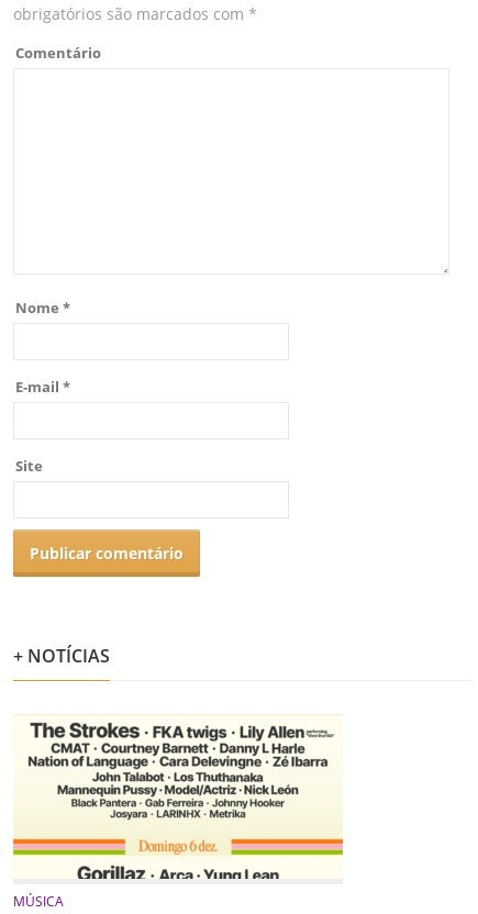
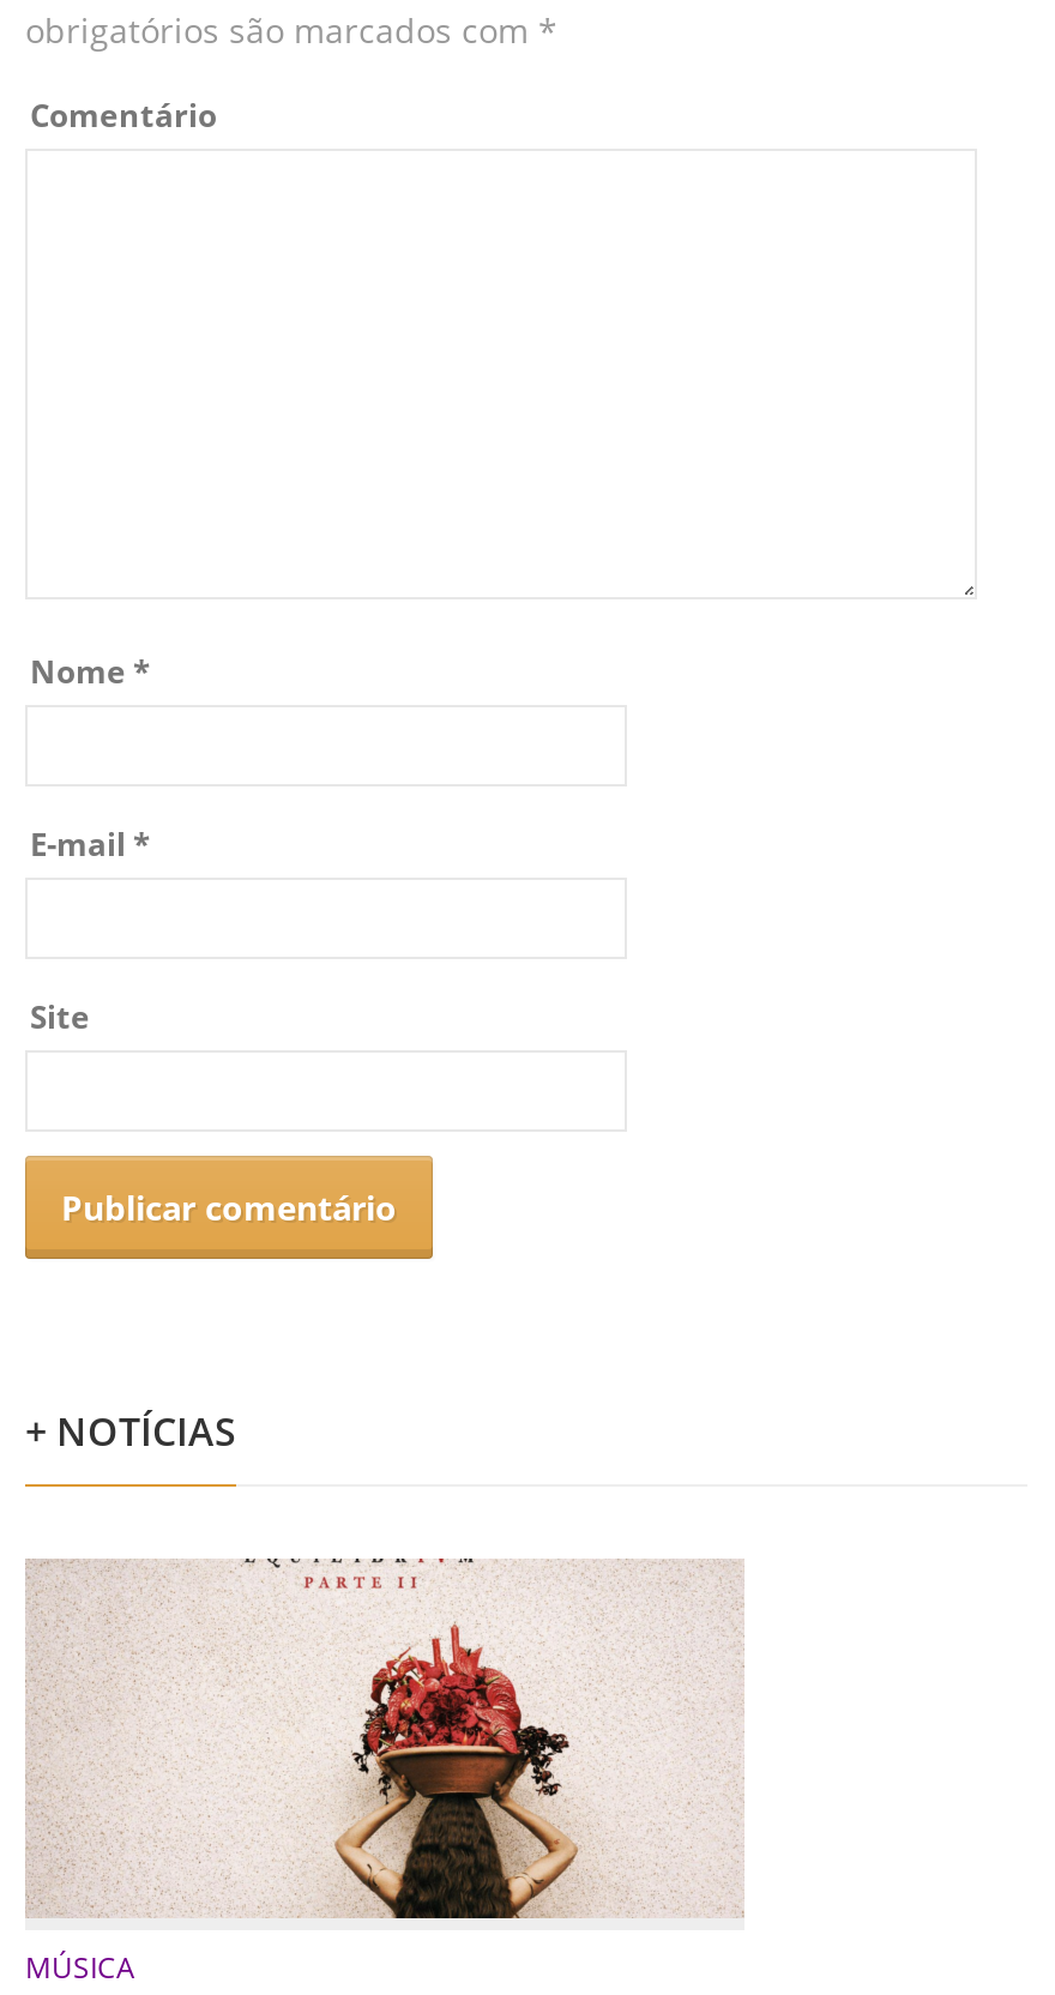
[12,714,344,880] [image] -> [25,1556,744,1921] [image]

